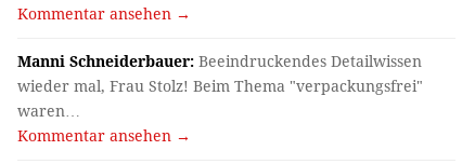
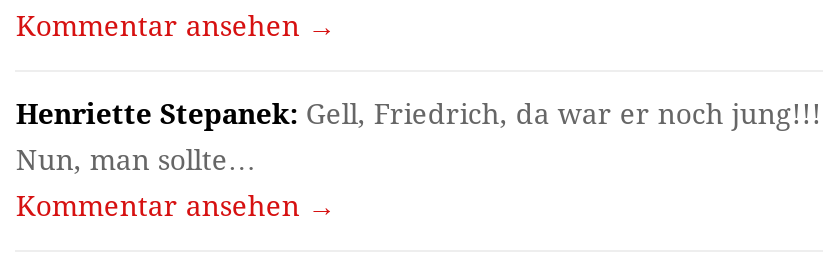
[18,52,423,119] Manni Schneiderbauer: Beeindruckendes Detailwissen | wieder mal, Frau Stolz! Beim Thema "verpackungsfrei" | waren… -> [16,97,822,175] Henriette Stepanek: Gell, Friedrich, da war er noch jung!!! | Nun, man sollte…

